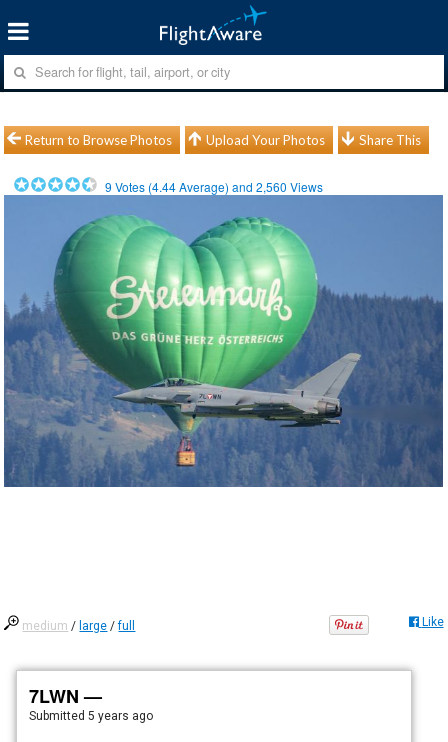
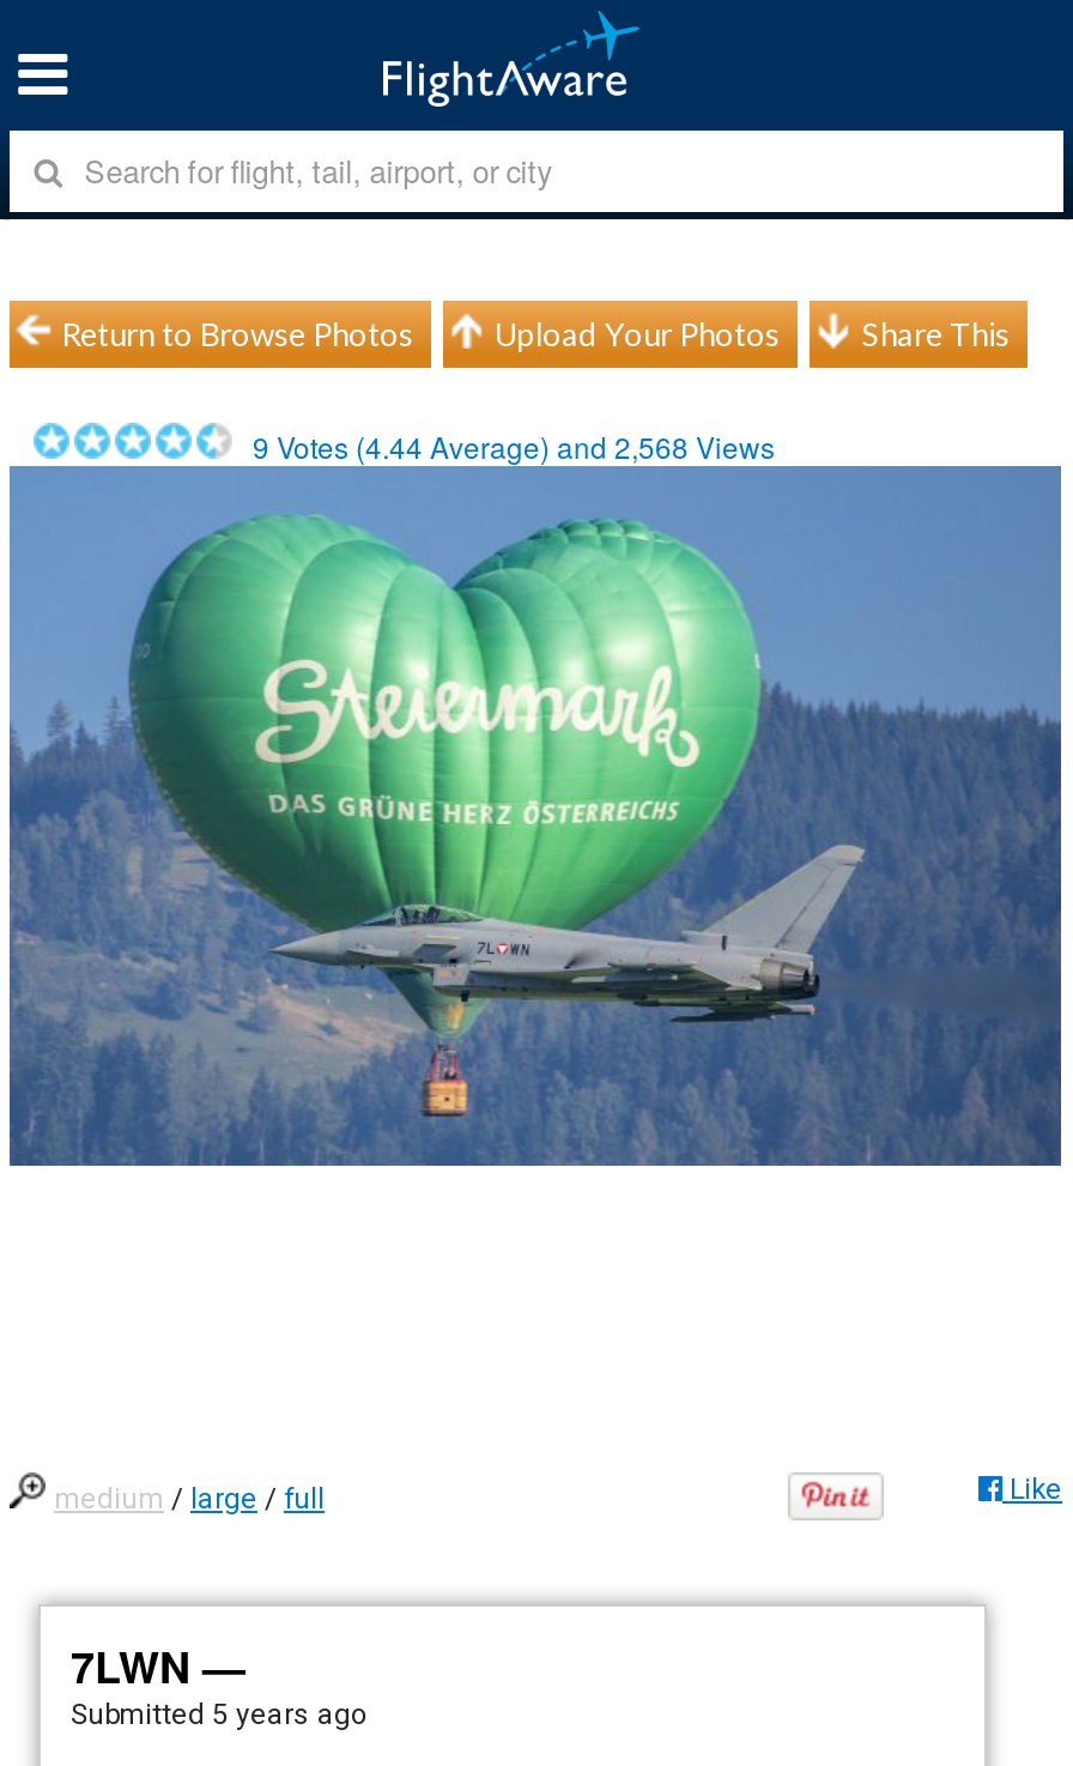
[105,178,329,195] 9 Votes (4.44 Average) and 2,560 Views -> [253,425,789,466] 9 Votes (4.44 Average) and 2,568 Views

